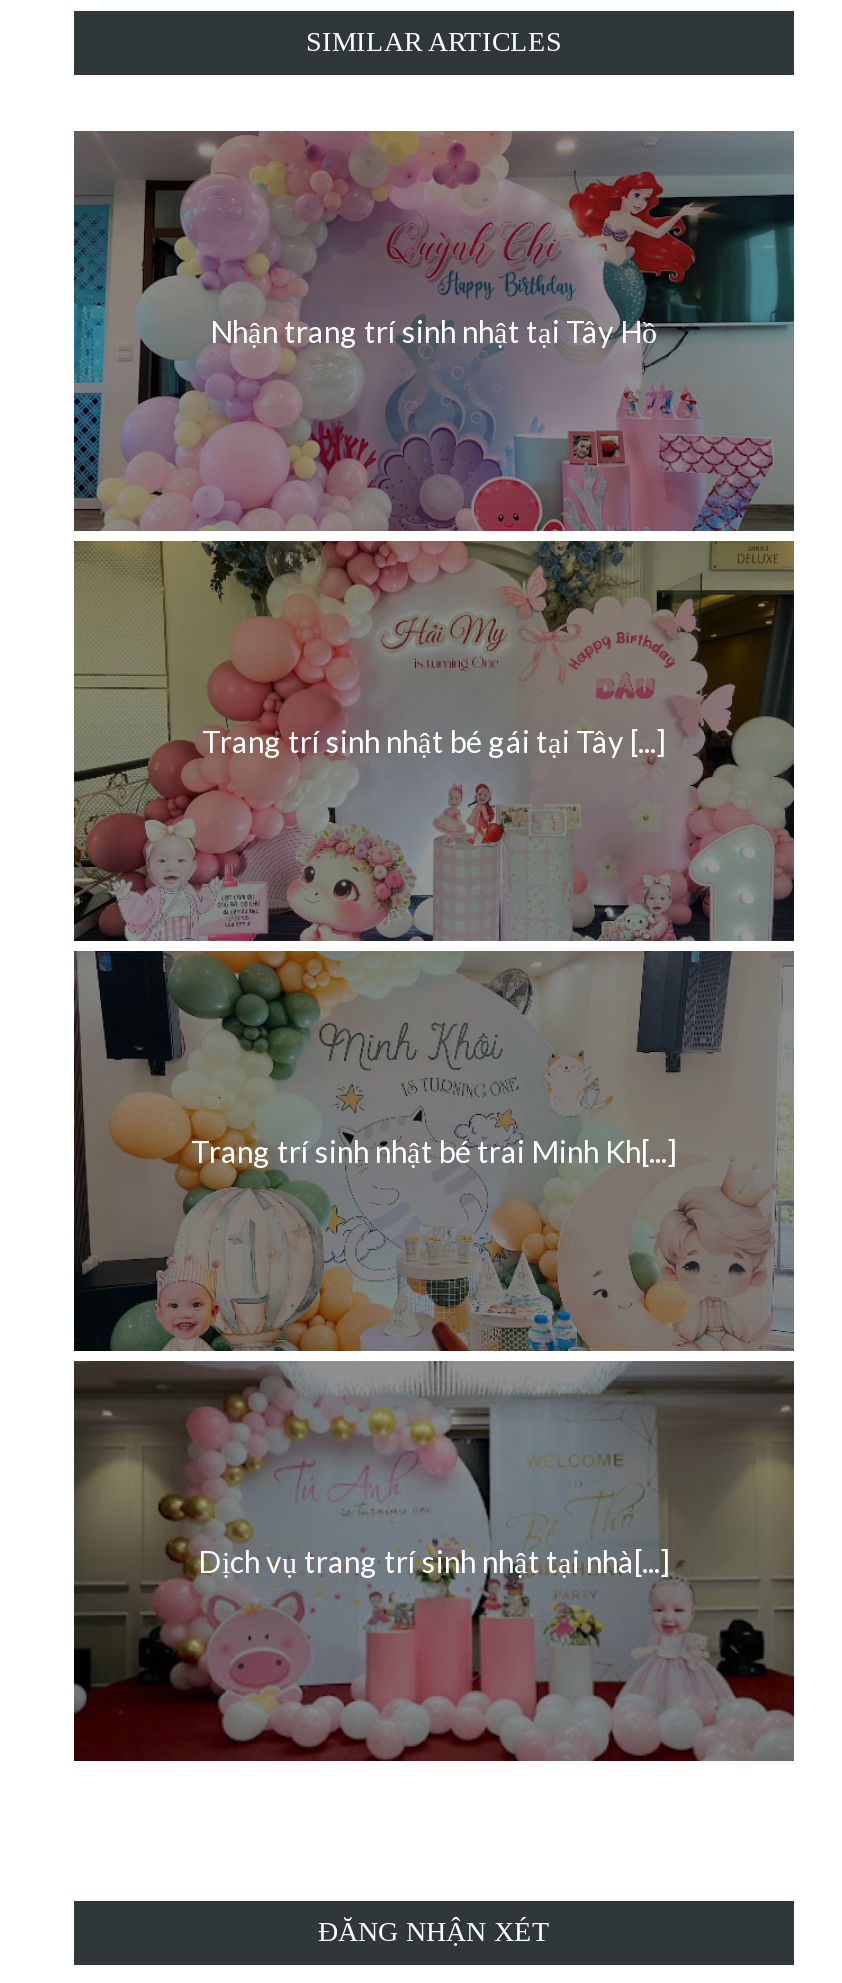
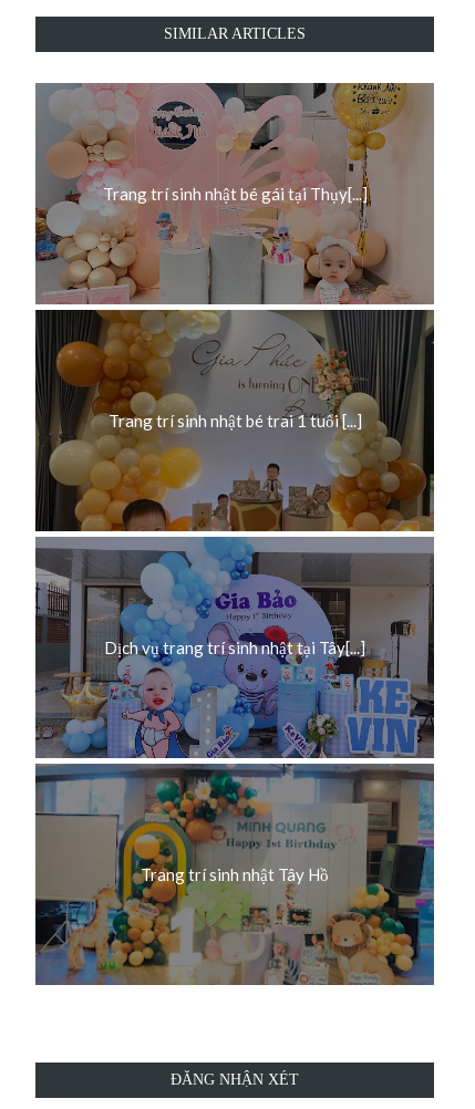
[72,131,796,1763] [image] | Nhận trang trí sinh nhật tại Tây Hồ -> [34,82,435,986] [image] | Trang trí sinh nhật bé gái tại Thụy[...]
[202,722,666,758] Trang trí sinh nhật bé gái tại Tây [...] -> [108,410,362,430] Trang trí sinh nhật bé trai 1 tuổi [...]
[191,1132,677,1168] Trang trí sinh nhật bé trai Minh Kh[...] -> [104,637,365,657] Dịch vụ trang trí sinh nhật tại Tây[...]
[198,1542,670,1578] Dịch vụ trang trí sinh nhật tại nhà[...] -> [141,864,329,884] Trang trí sinh nhật Tây Hồ

